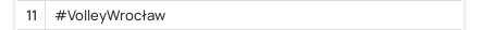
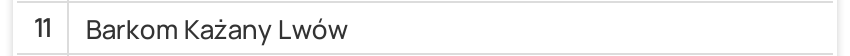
[55,5,166,25] #VolleyWrocław -> [86,10,348,46] Barkom Każany Lwów

